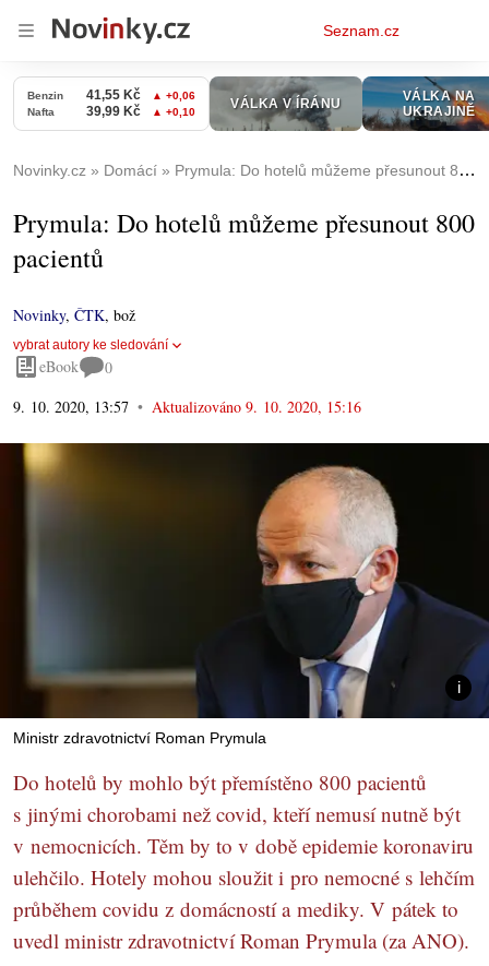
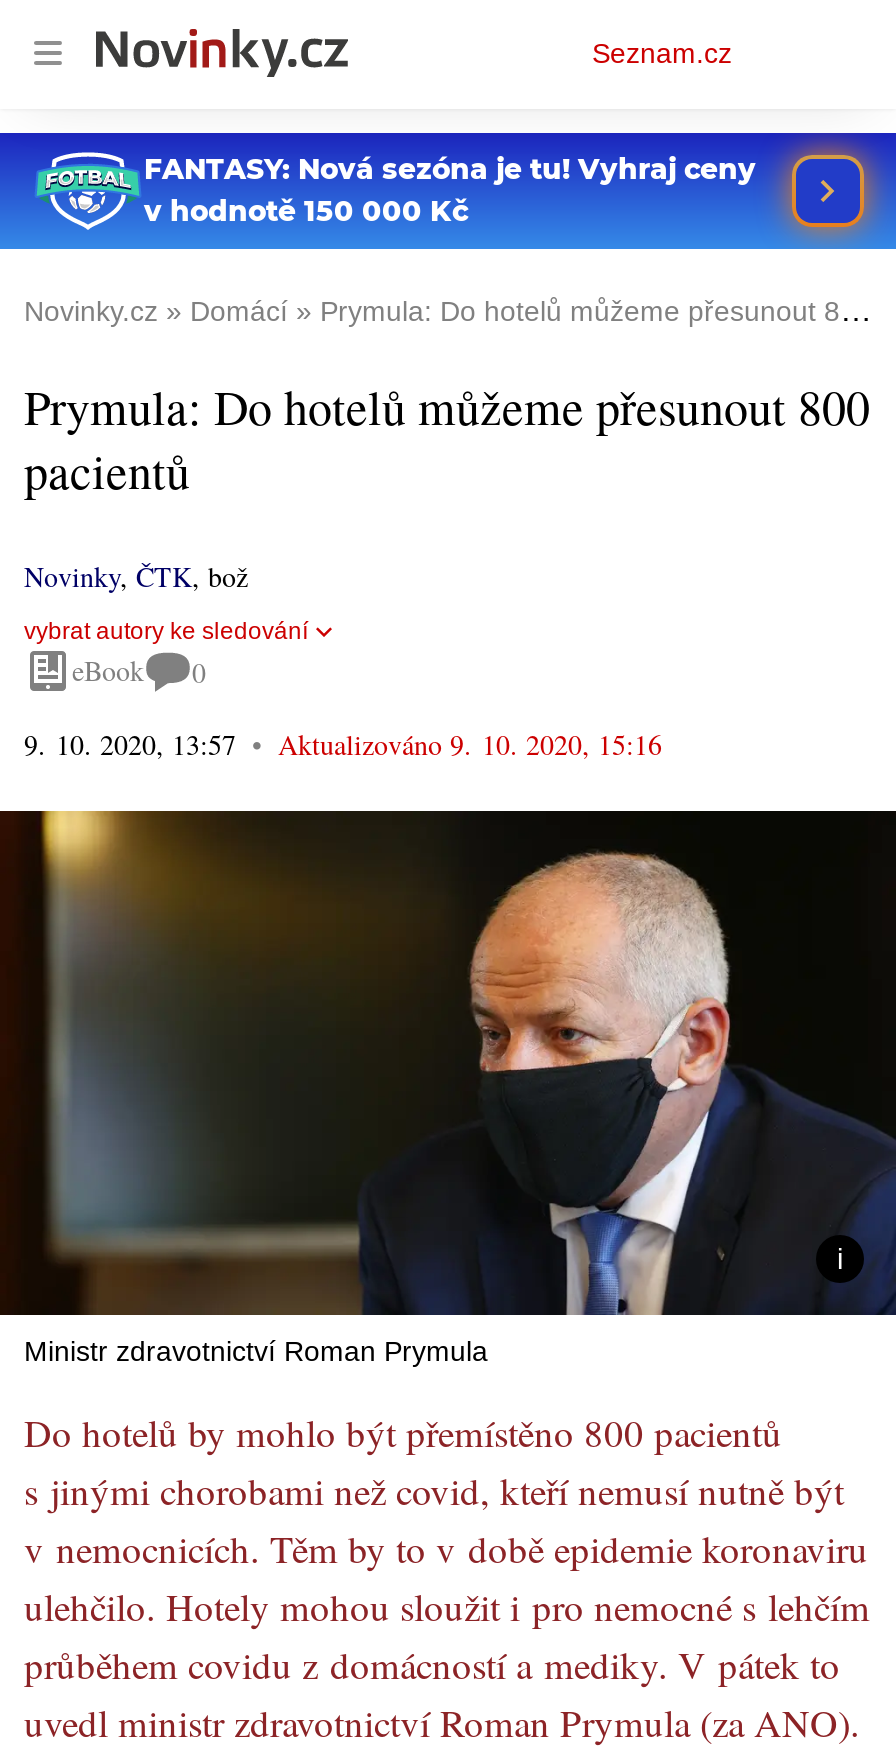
[3,74,486,136] [image] -> [6,131,890,251] [image]

